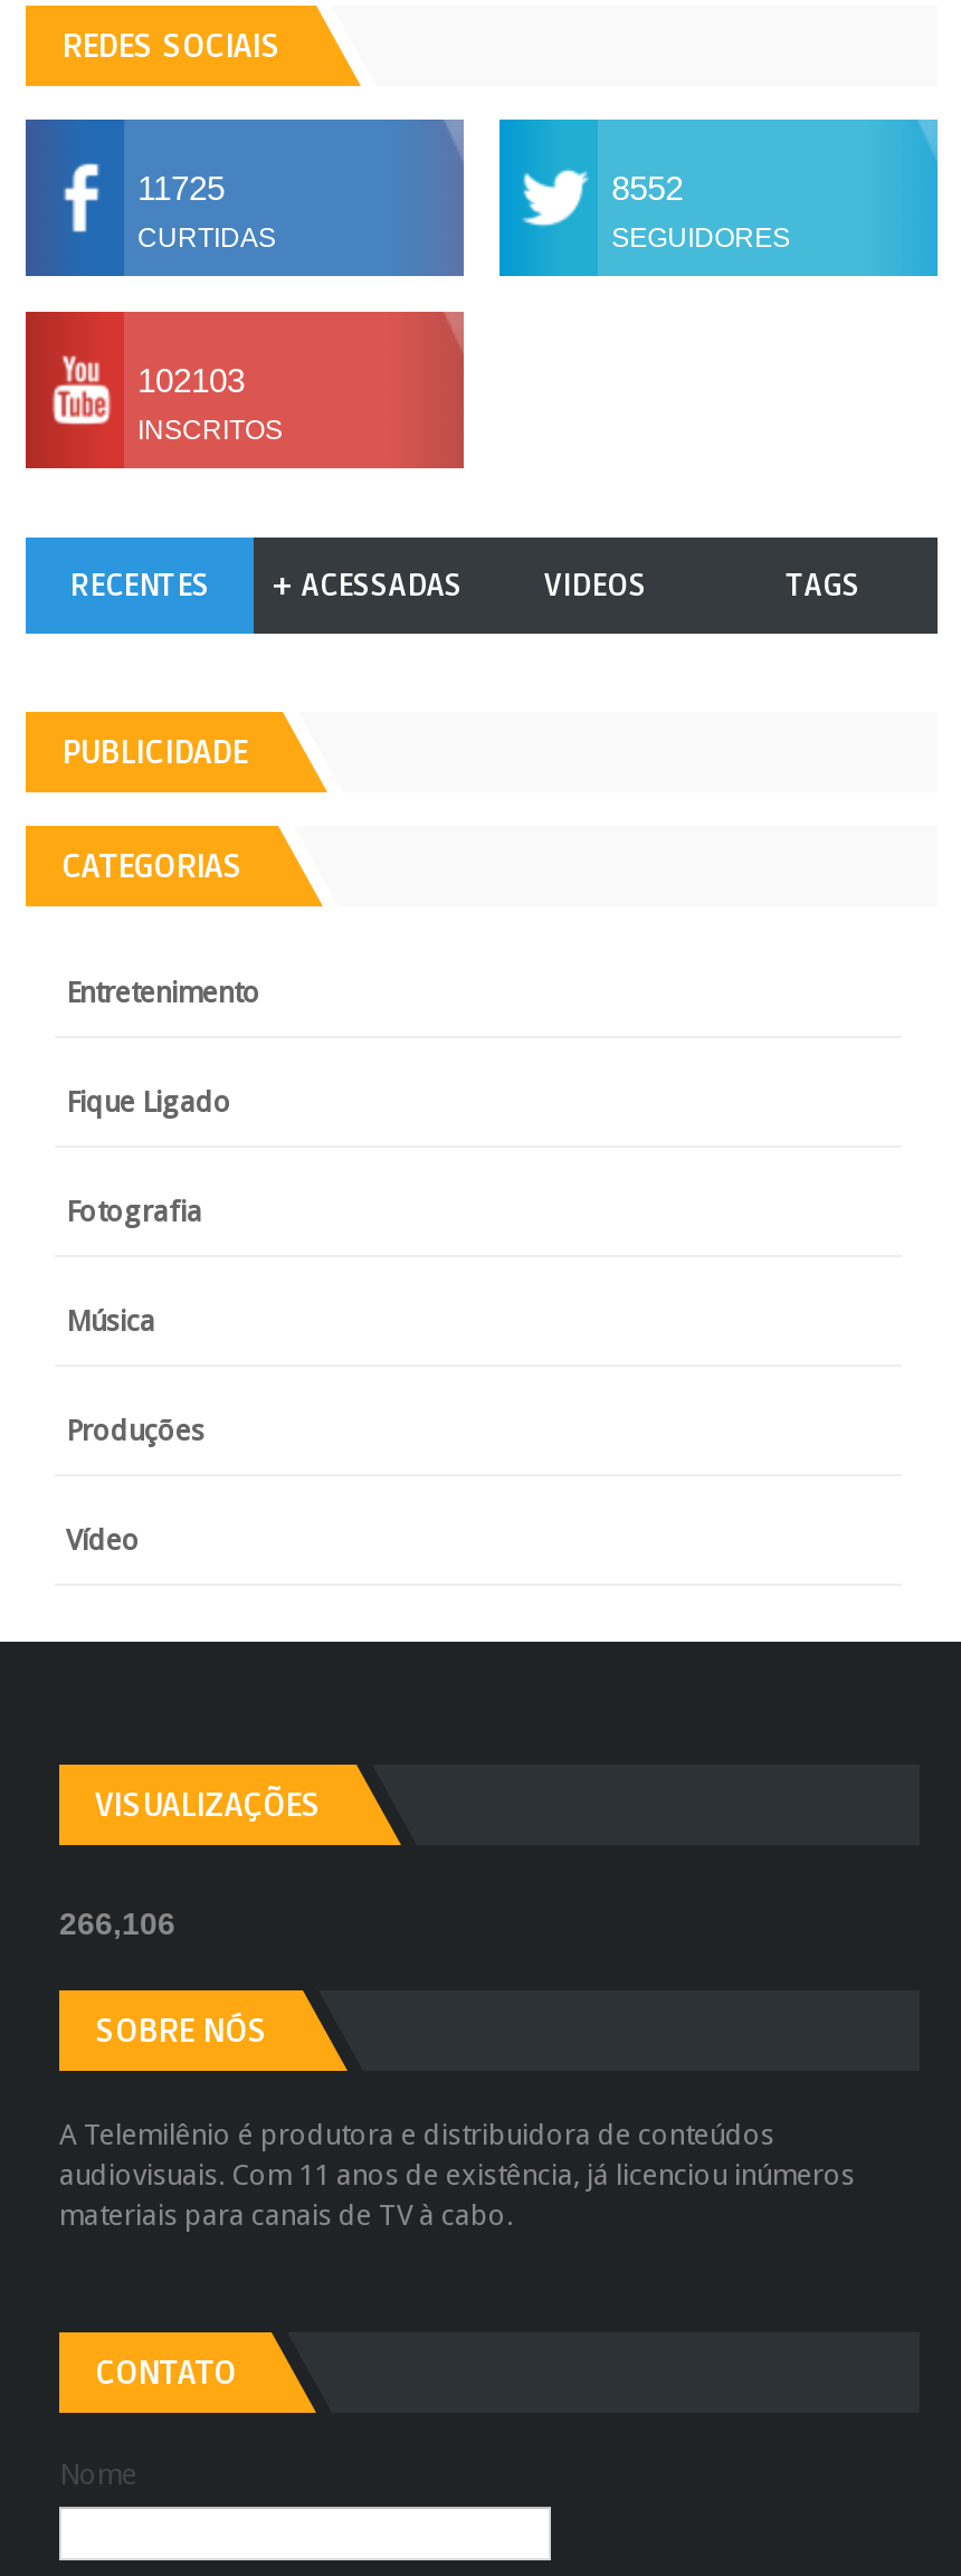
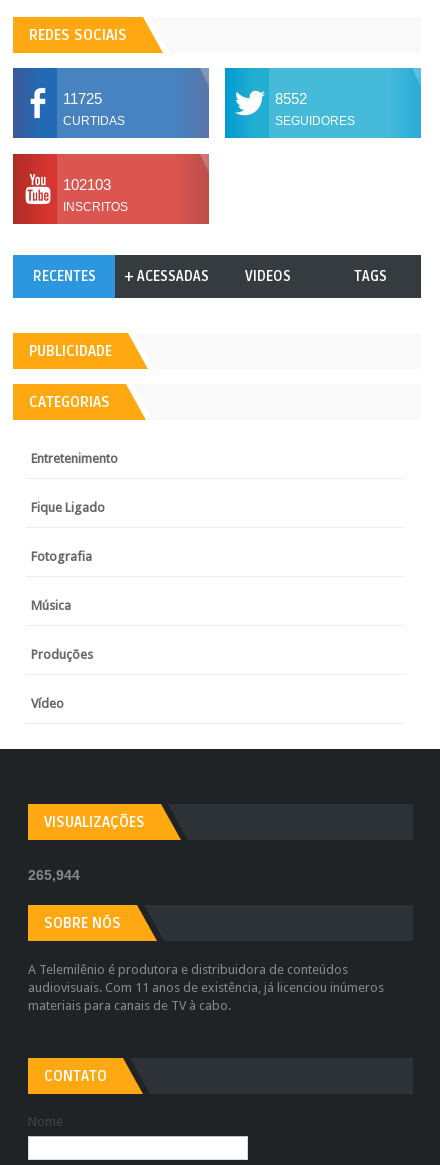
[59,1906,175,1942] 266,106 -> [28,867,80,883] 265,944

